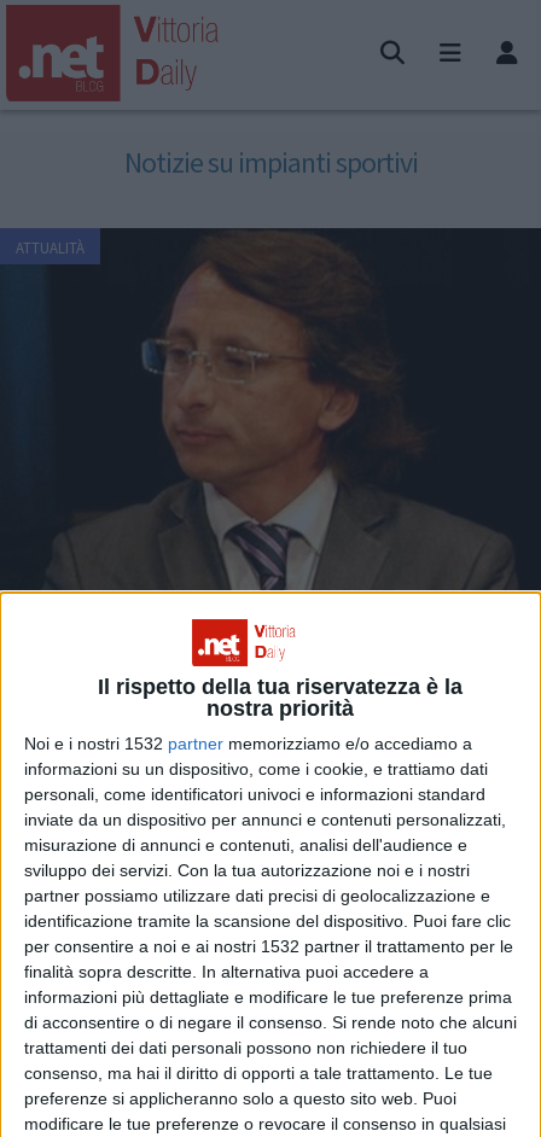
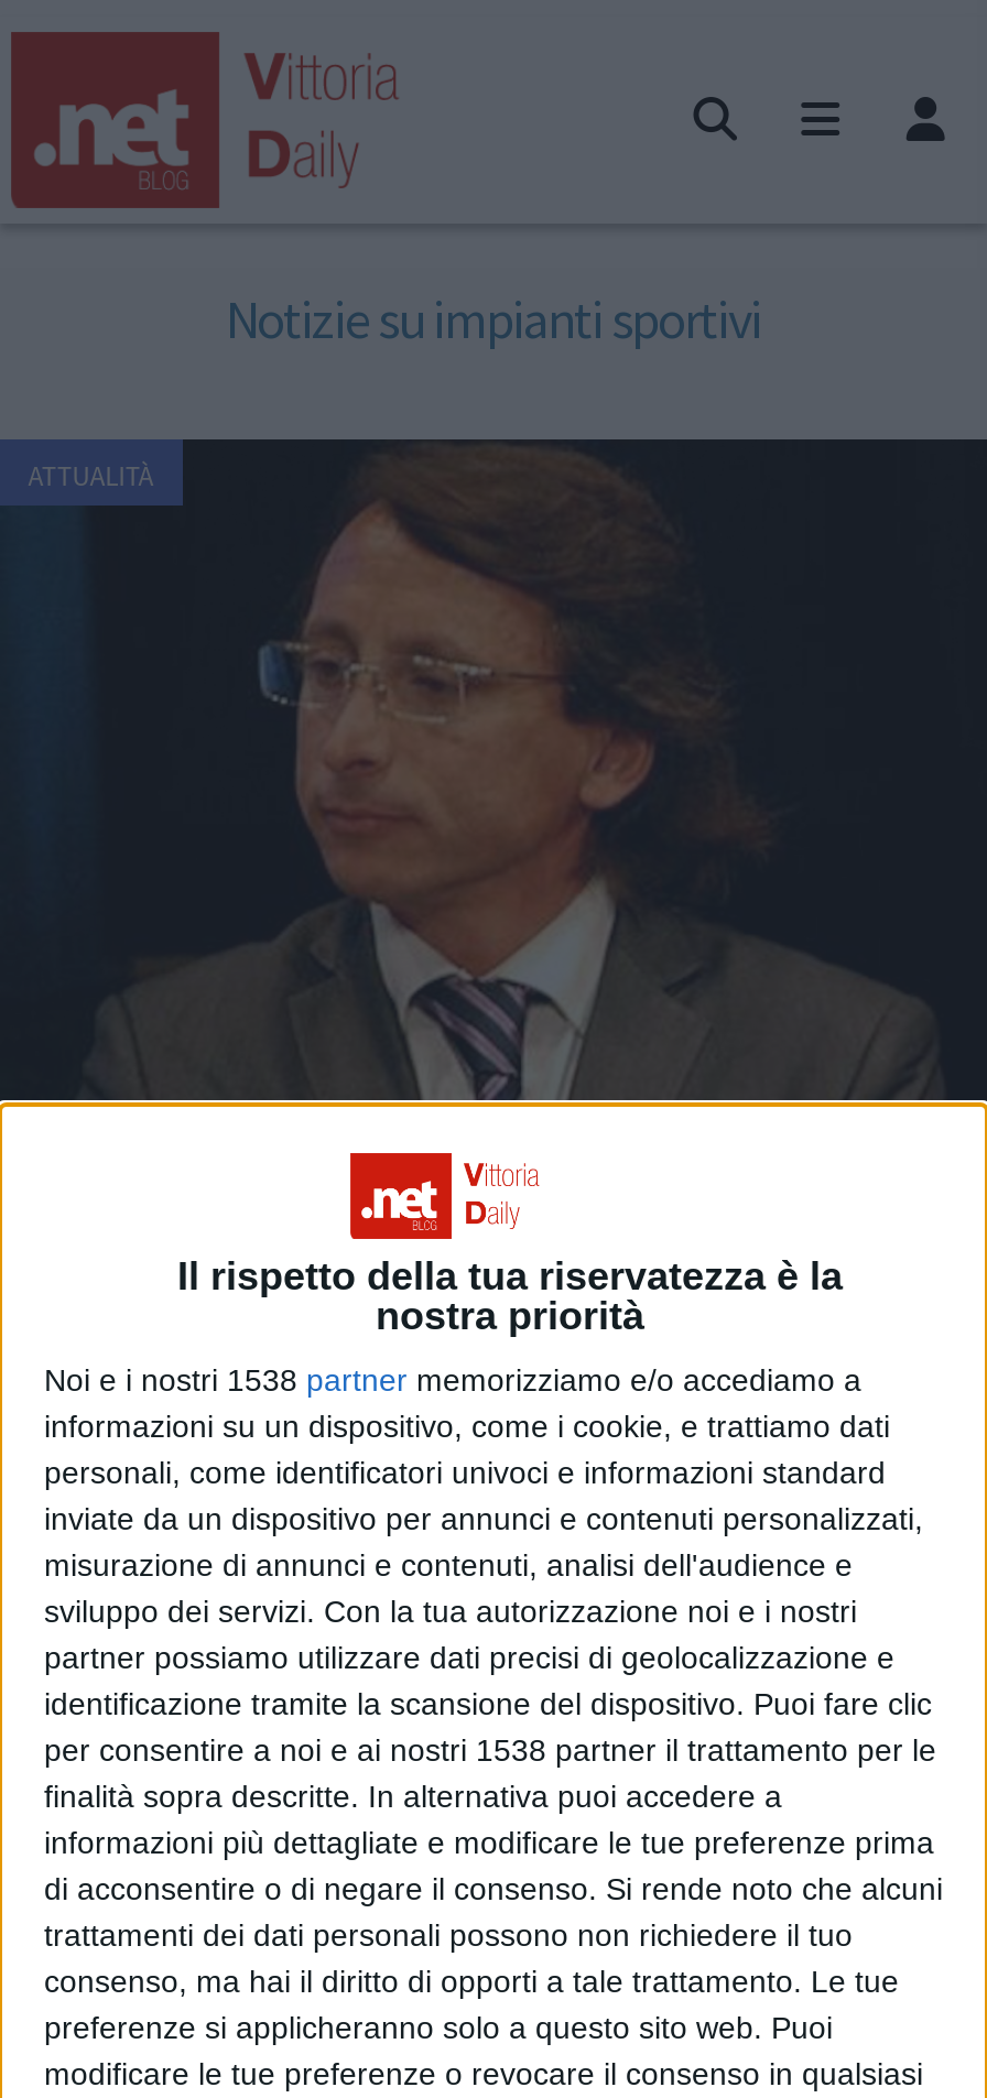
[24,734,472,754] Noi e i nostri 1532 partner memorizziamo e/o accediamo a -> [44,1363,861,1399] Noi e i nostri 1538 partner memorizziamo e/o accediamo a
[24,937,513,957] per consentire a noi e ai nostri 1532 partner il trattamento per le -> [44,1733,936,1769] per consentire a noi e ai nostri 1538 partner il trattamento per le

